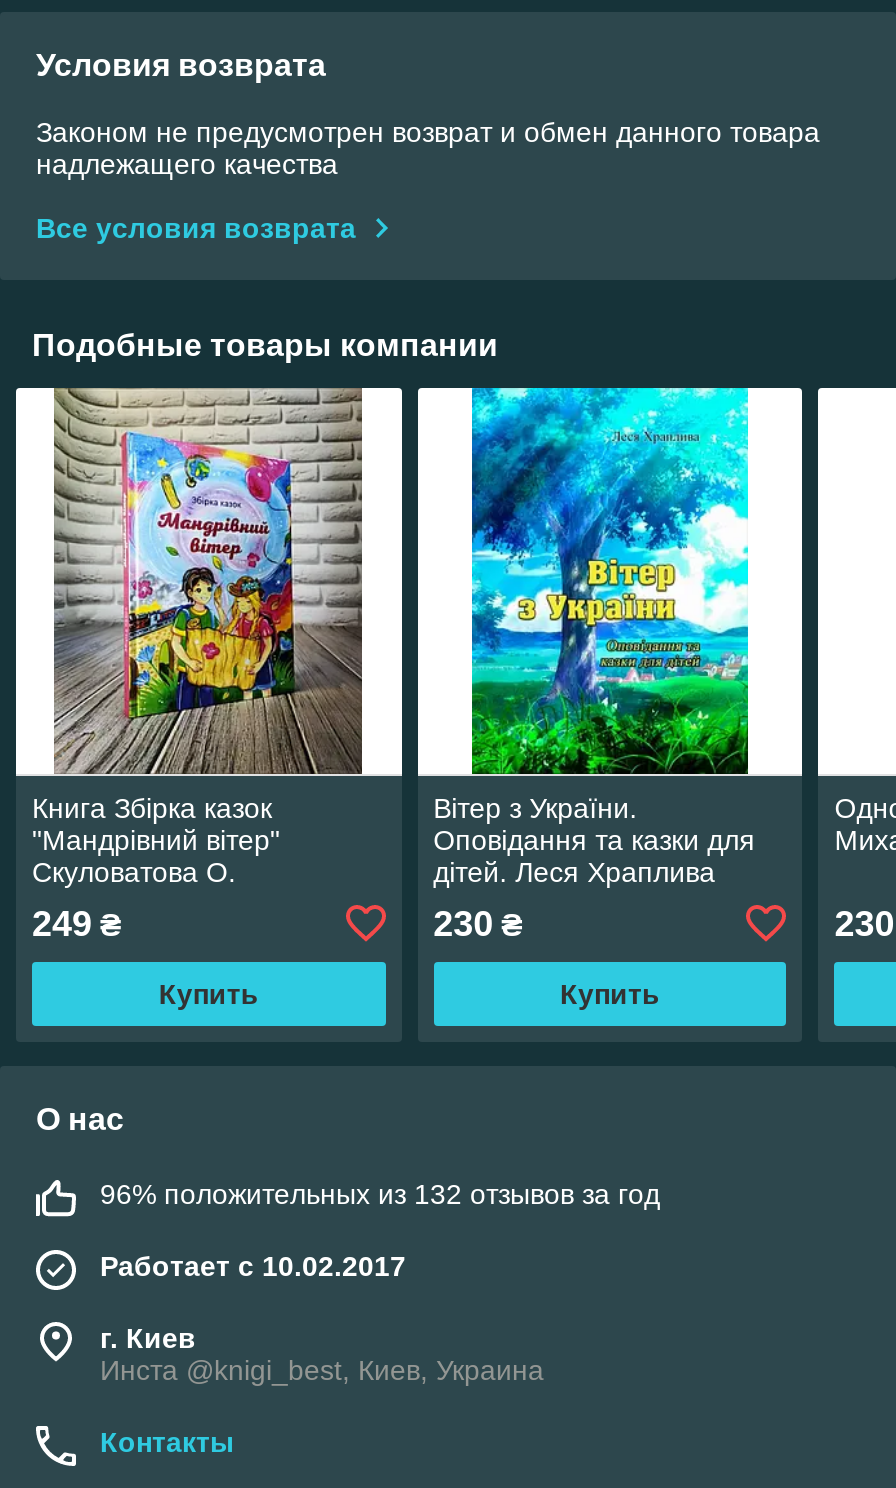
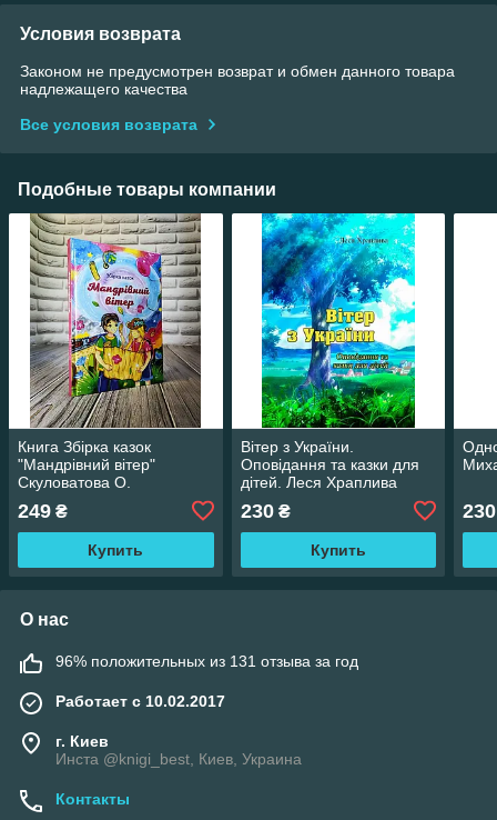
[100,1178,660,1210] 96% положительных из 132 отзывов за год -> [55,652,358,670] 96% положительных из 131 отзыва за год

